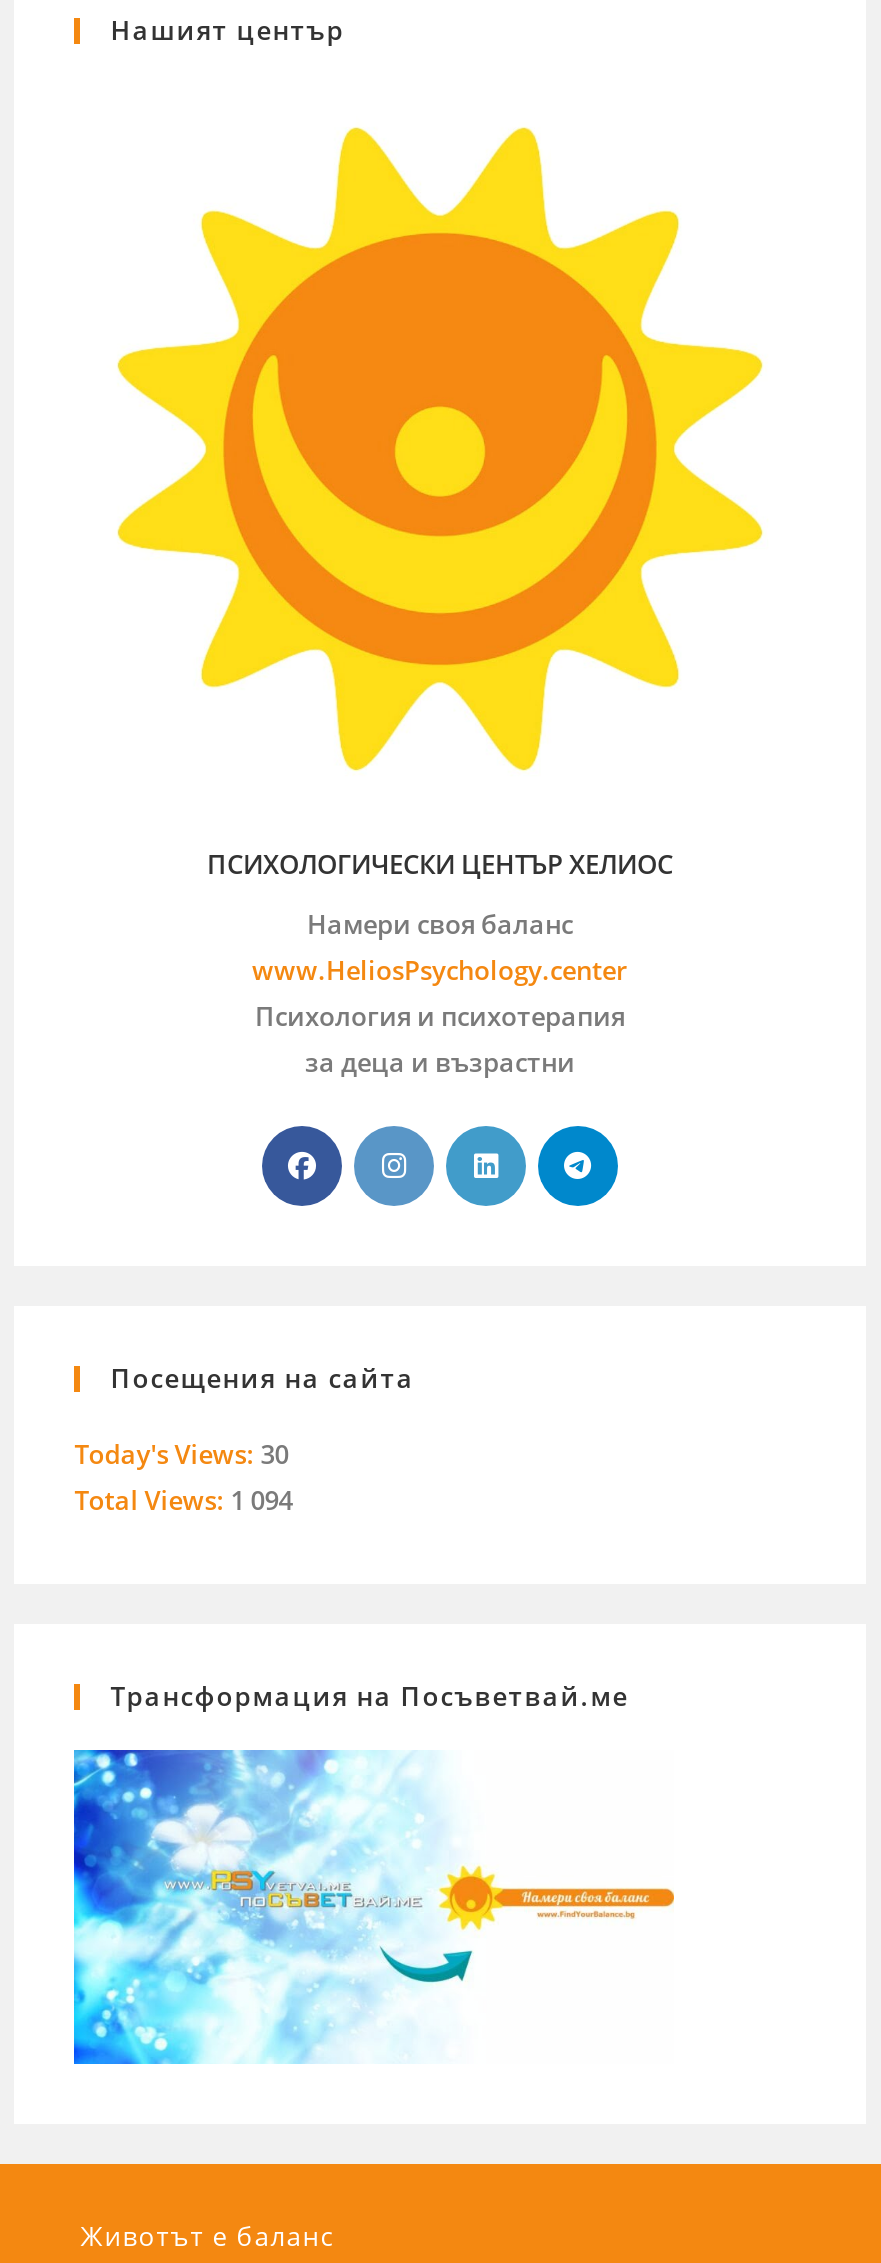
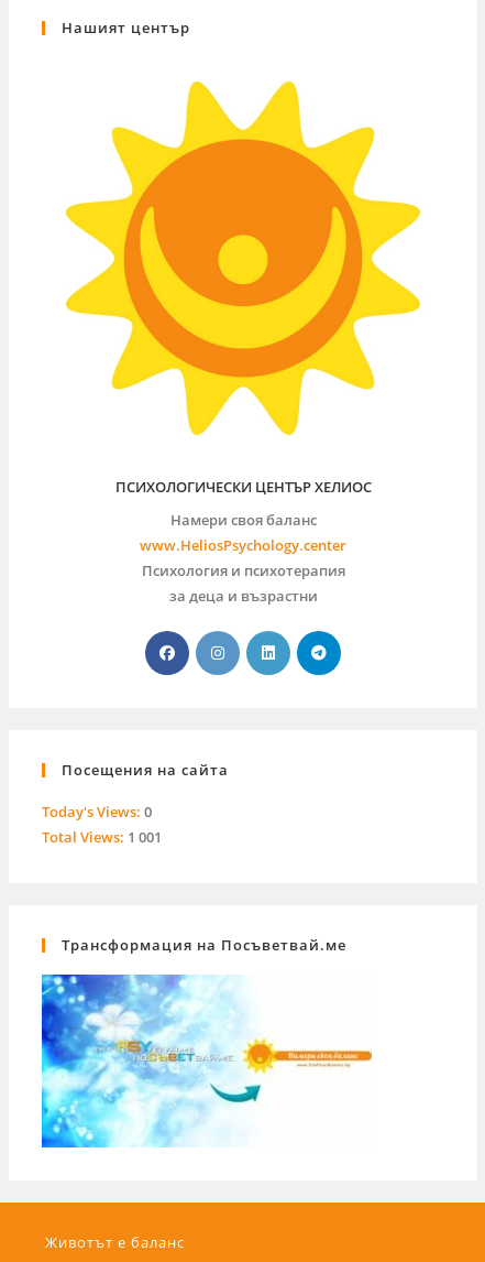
[74,1437,288,1473] Today's Views: 30 -> [42,802,152,822] Today's Views: 0
[74,1483,292,1519] Total Views: 1 094 -> [42,828,162,847] Total Views: 1 001

